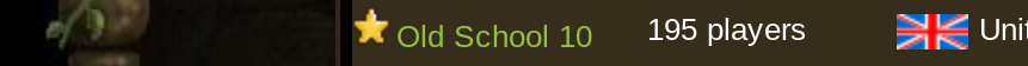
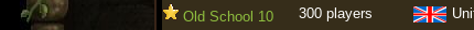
[396,12,807,54] Old School 10 195 players -> [182,5,372,25] Old School 10 300 players

